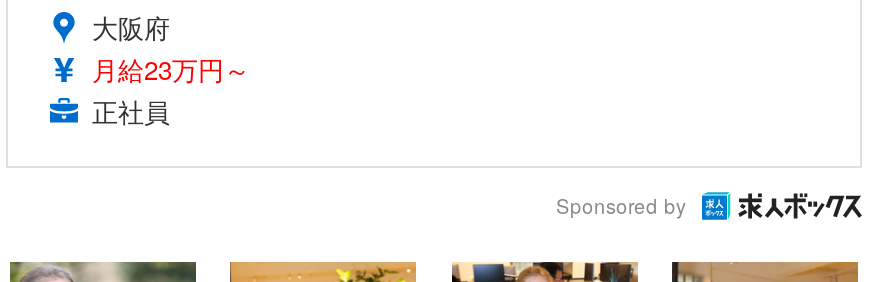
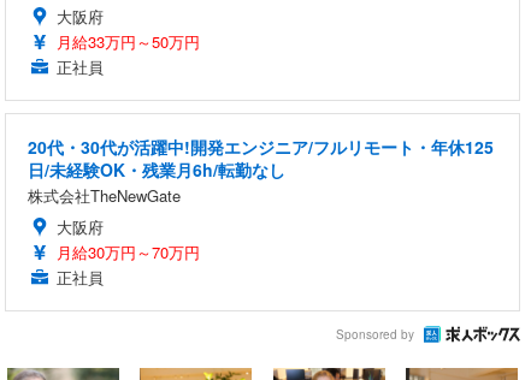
[92,50,250,88] 月給23万円～ -> [28,30,494,263] 月給33万円～50万円 | 正社員 | 20代・30代が活躍中!開発エンジニア/フルリモート・年休125 | 日/未経験OK・残業月6h/転勤なし | 株式会社TheNewGate | 大阪府 | 月給30万円～70万円

